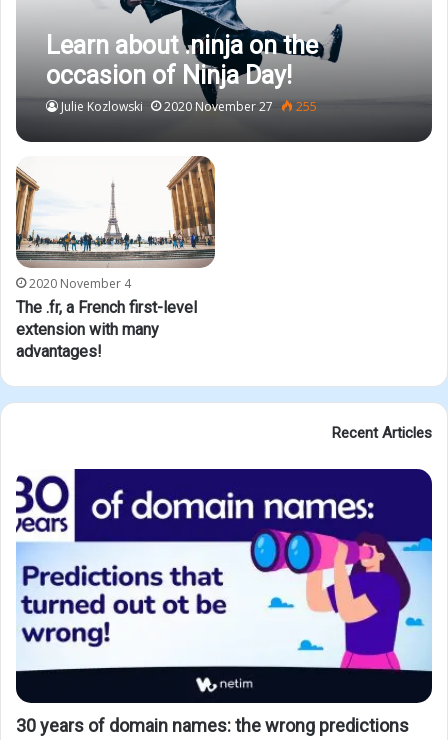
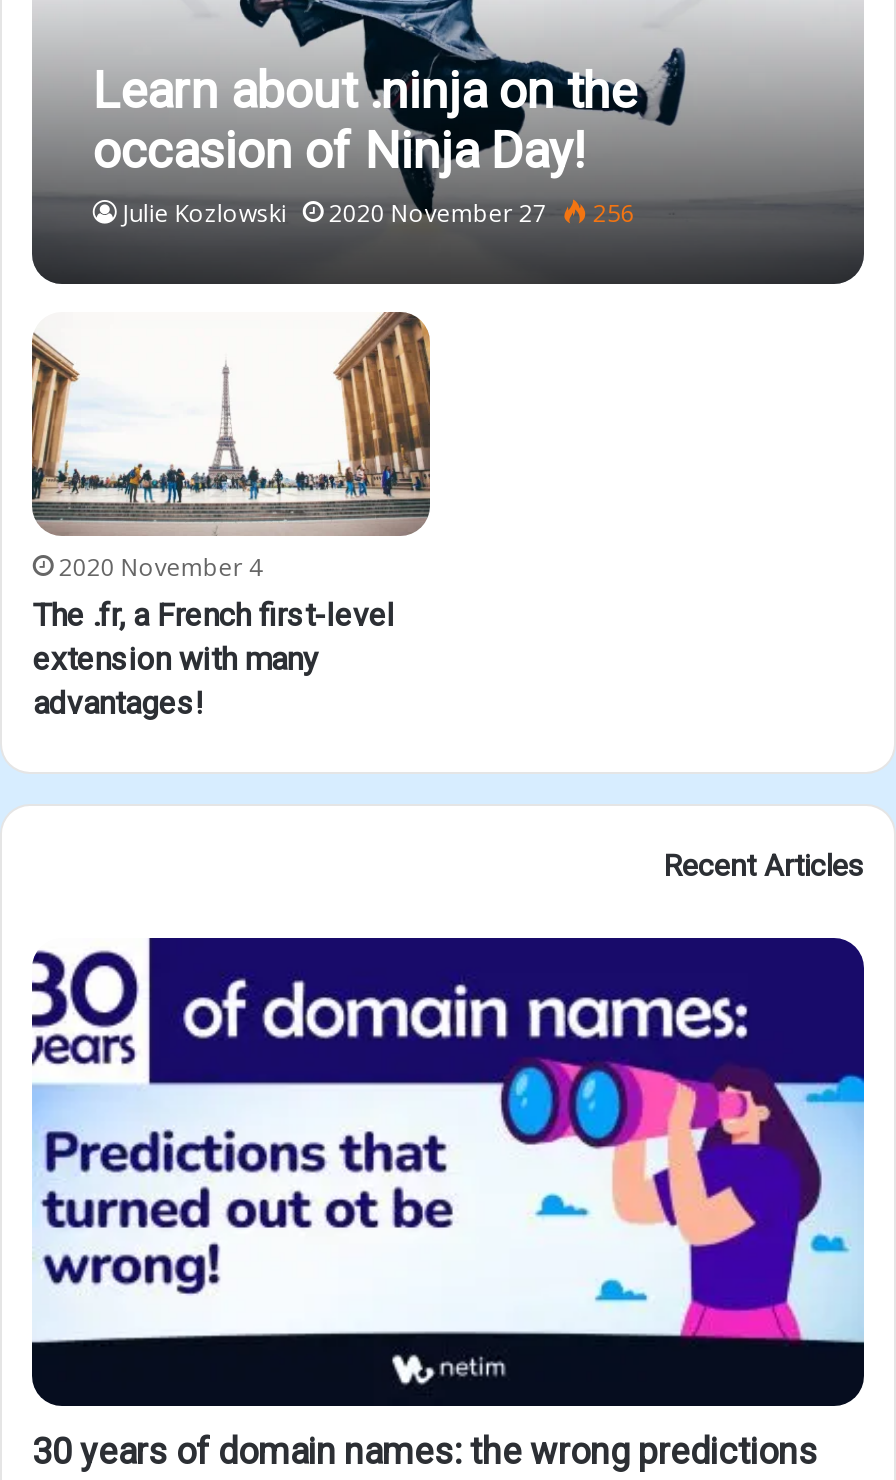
[61,97,317,114] Julie Kozlowski 2020 November 27 255 -> [123,195,635,229] Julie Kozlowski 2020 November 27 256

